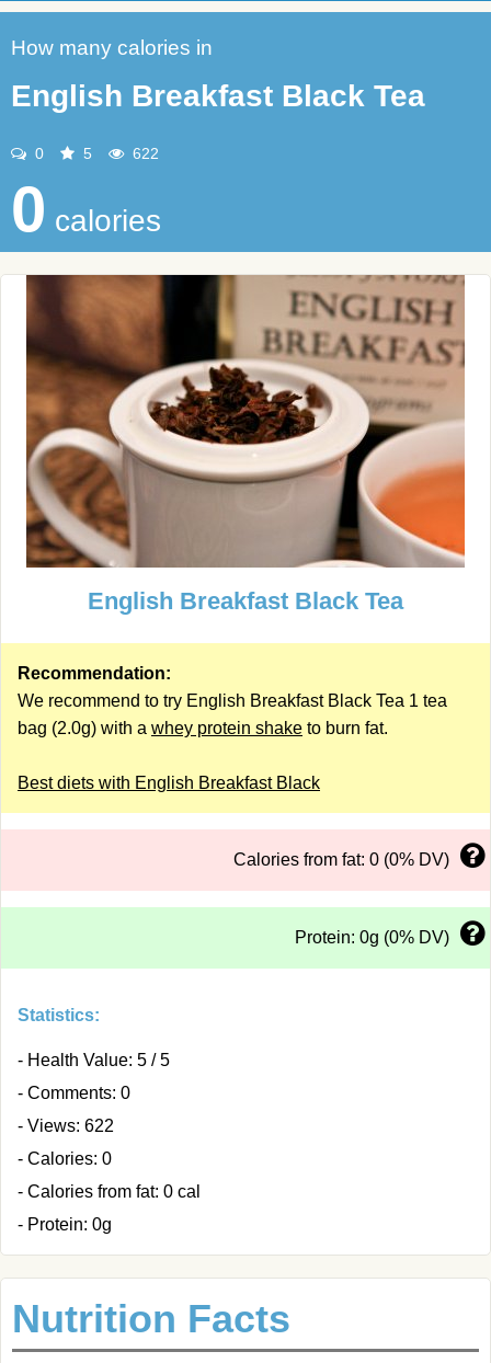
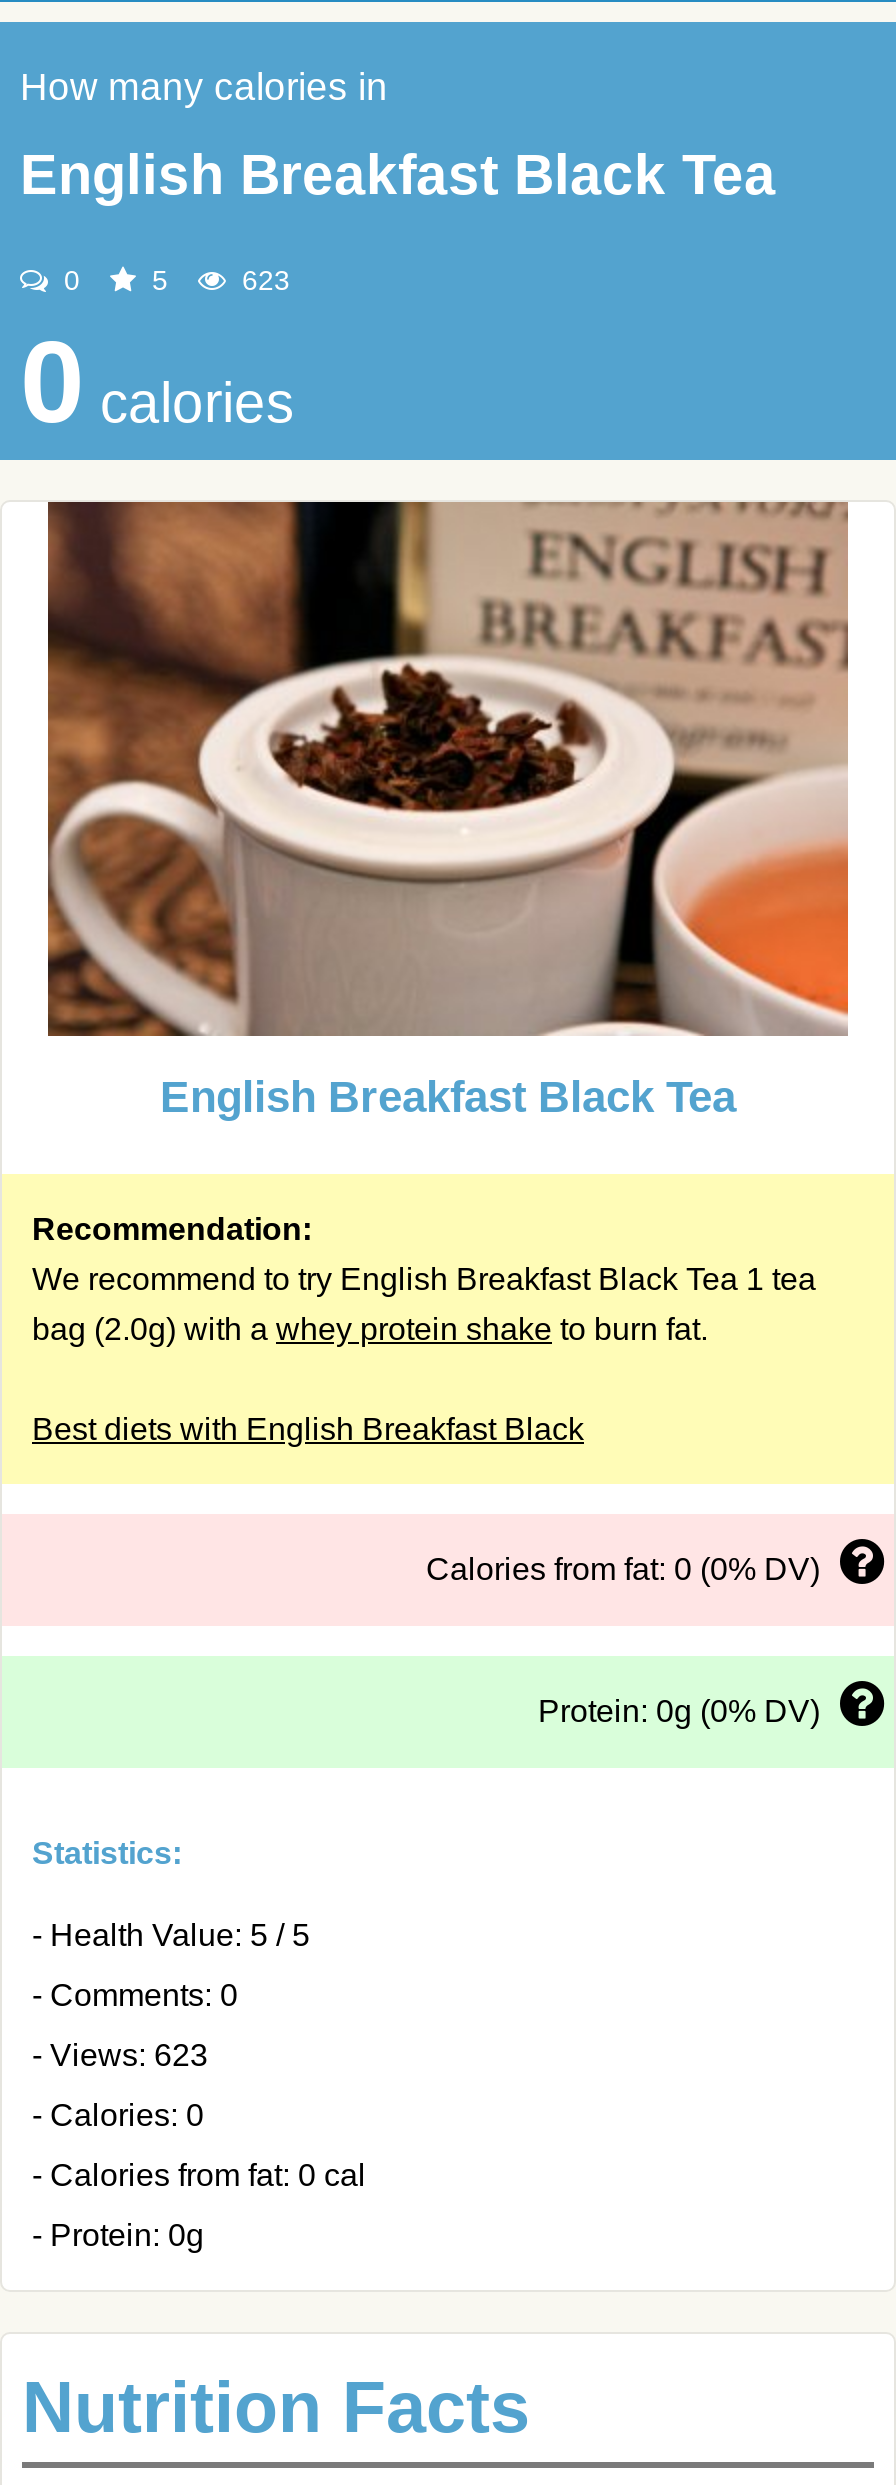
[128,145,159,162] 622 -> [234,264,290,296] 623
[18,1116,114,1135] - Views: 622 -> [32,2038,208,2072] - Views: 623

